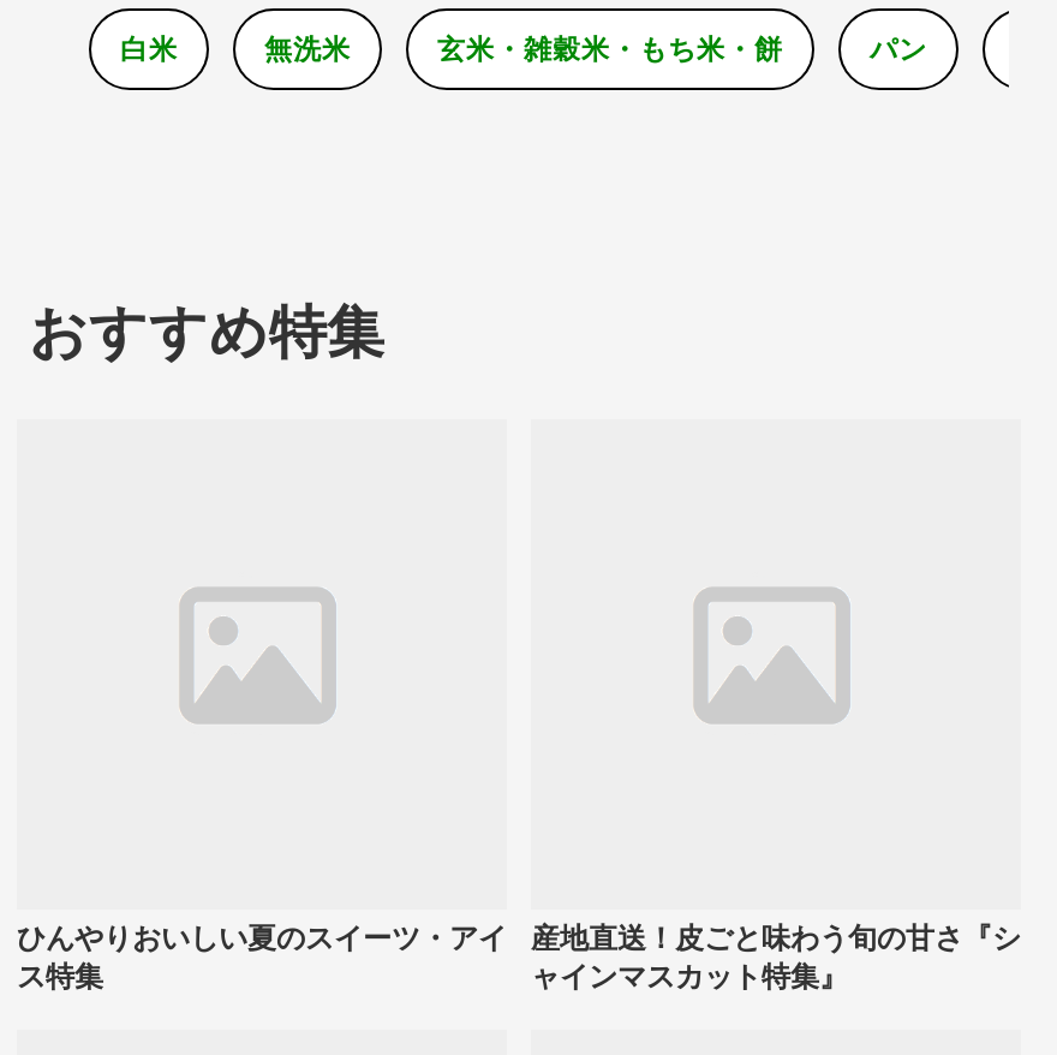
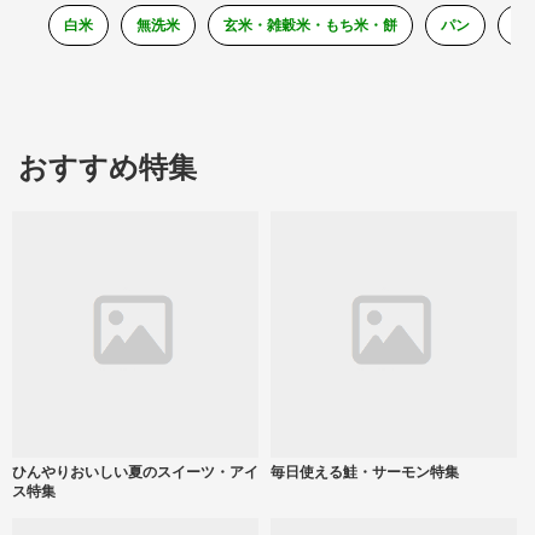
[531,921,1021,993] 産地直送！皮ごと味わう旬の甘さ『シ | ャインマスカット特集』 -> [271,463,459,480] 毎日使える鮭・サーモン特集

